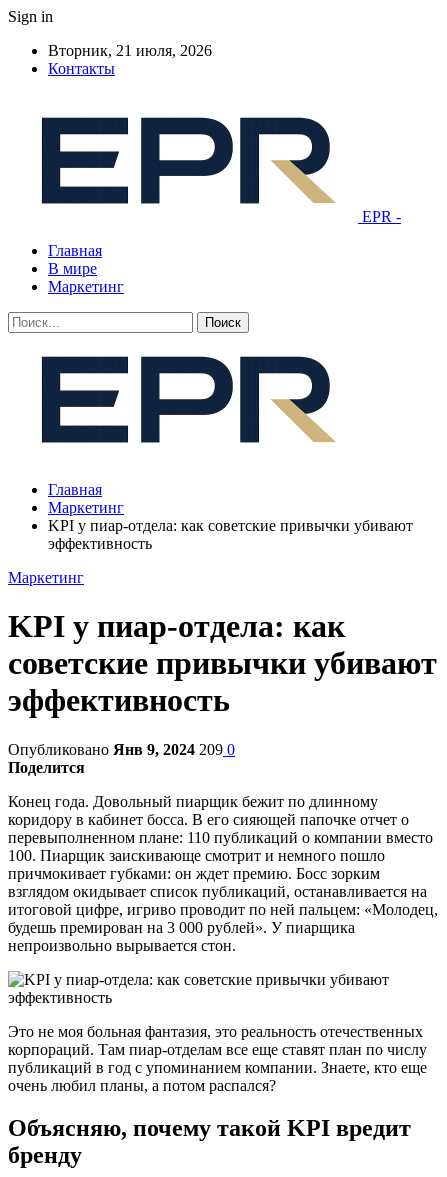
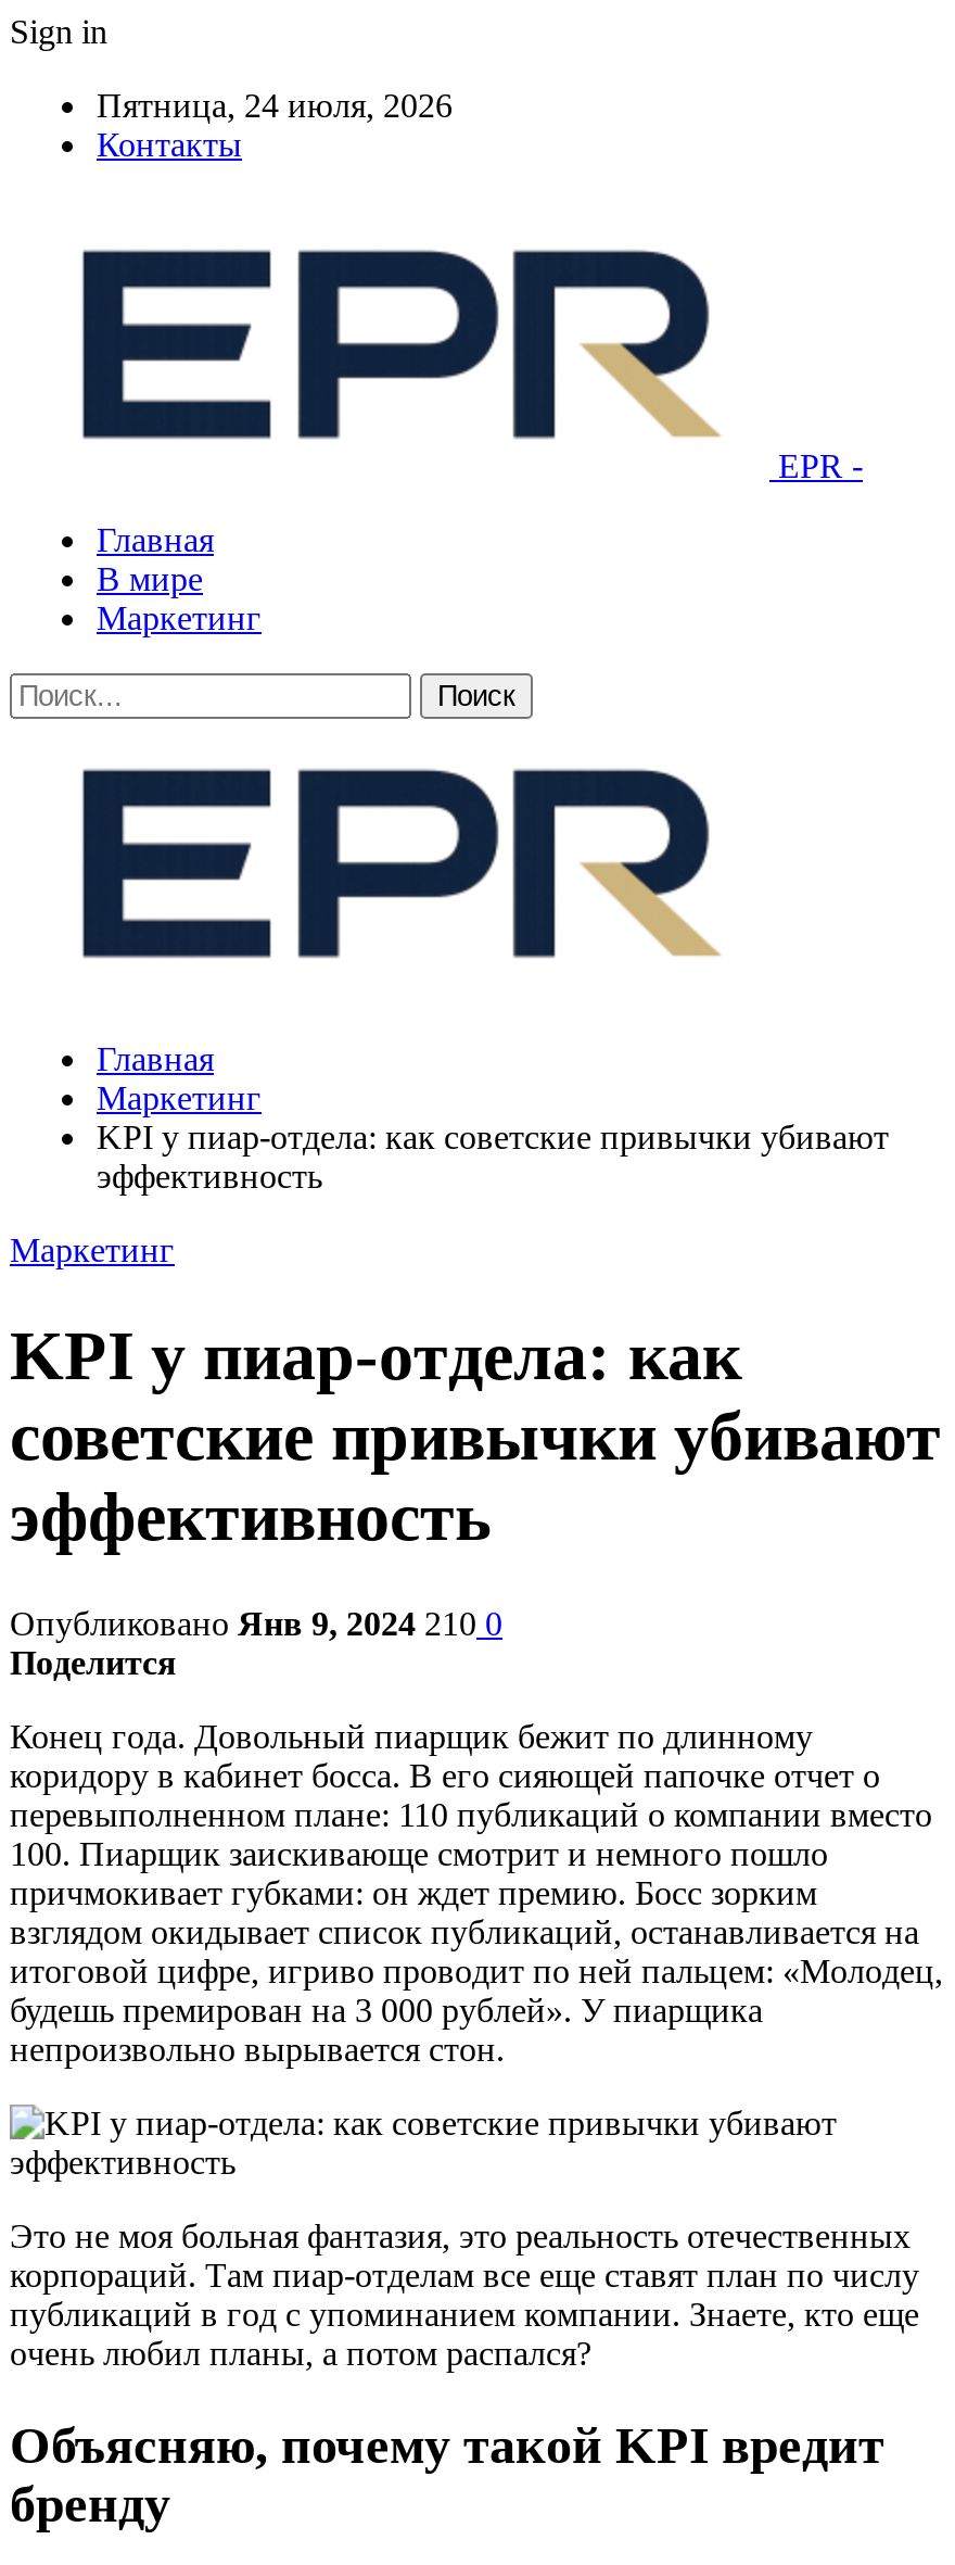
[48,42,212,59] Вторник, 21 июля, 2026 -> [97,87,453,124] Пятница, 24 июля, 2026
[8,741,235,758] Опубликовано Янв 9, 2024 209 0 -> [10,1605,502,1642] Опубликовано Янв 9, 2024 210 0

